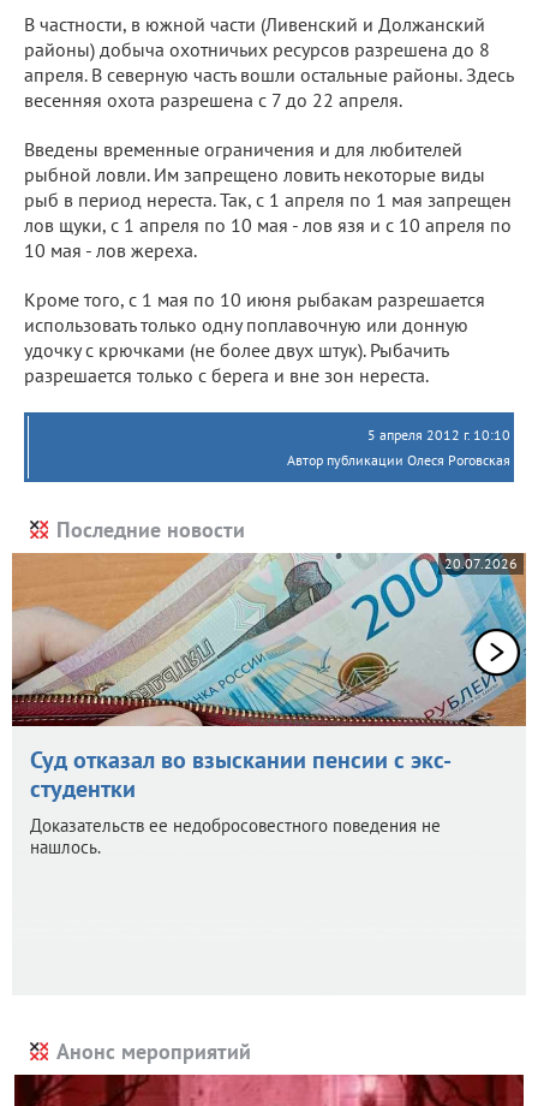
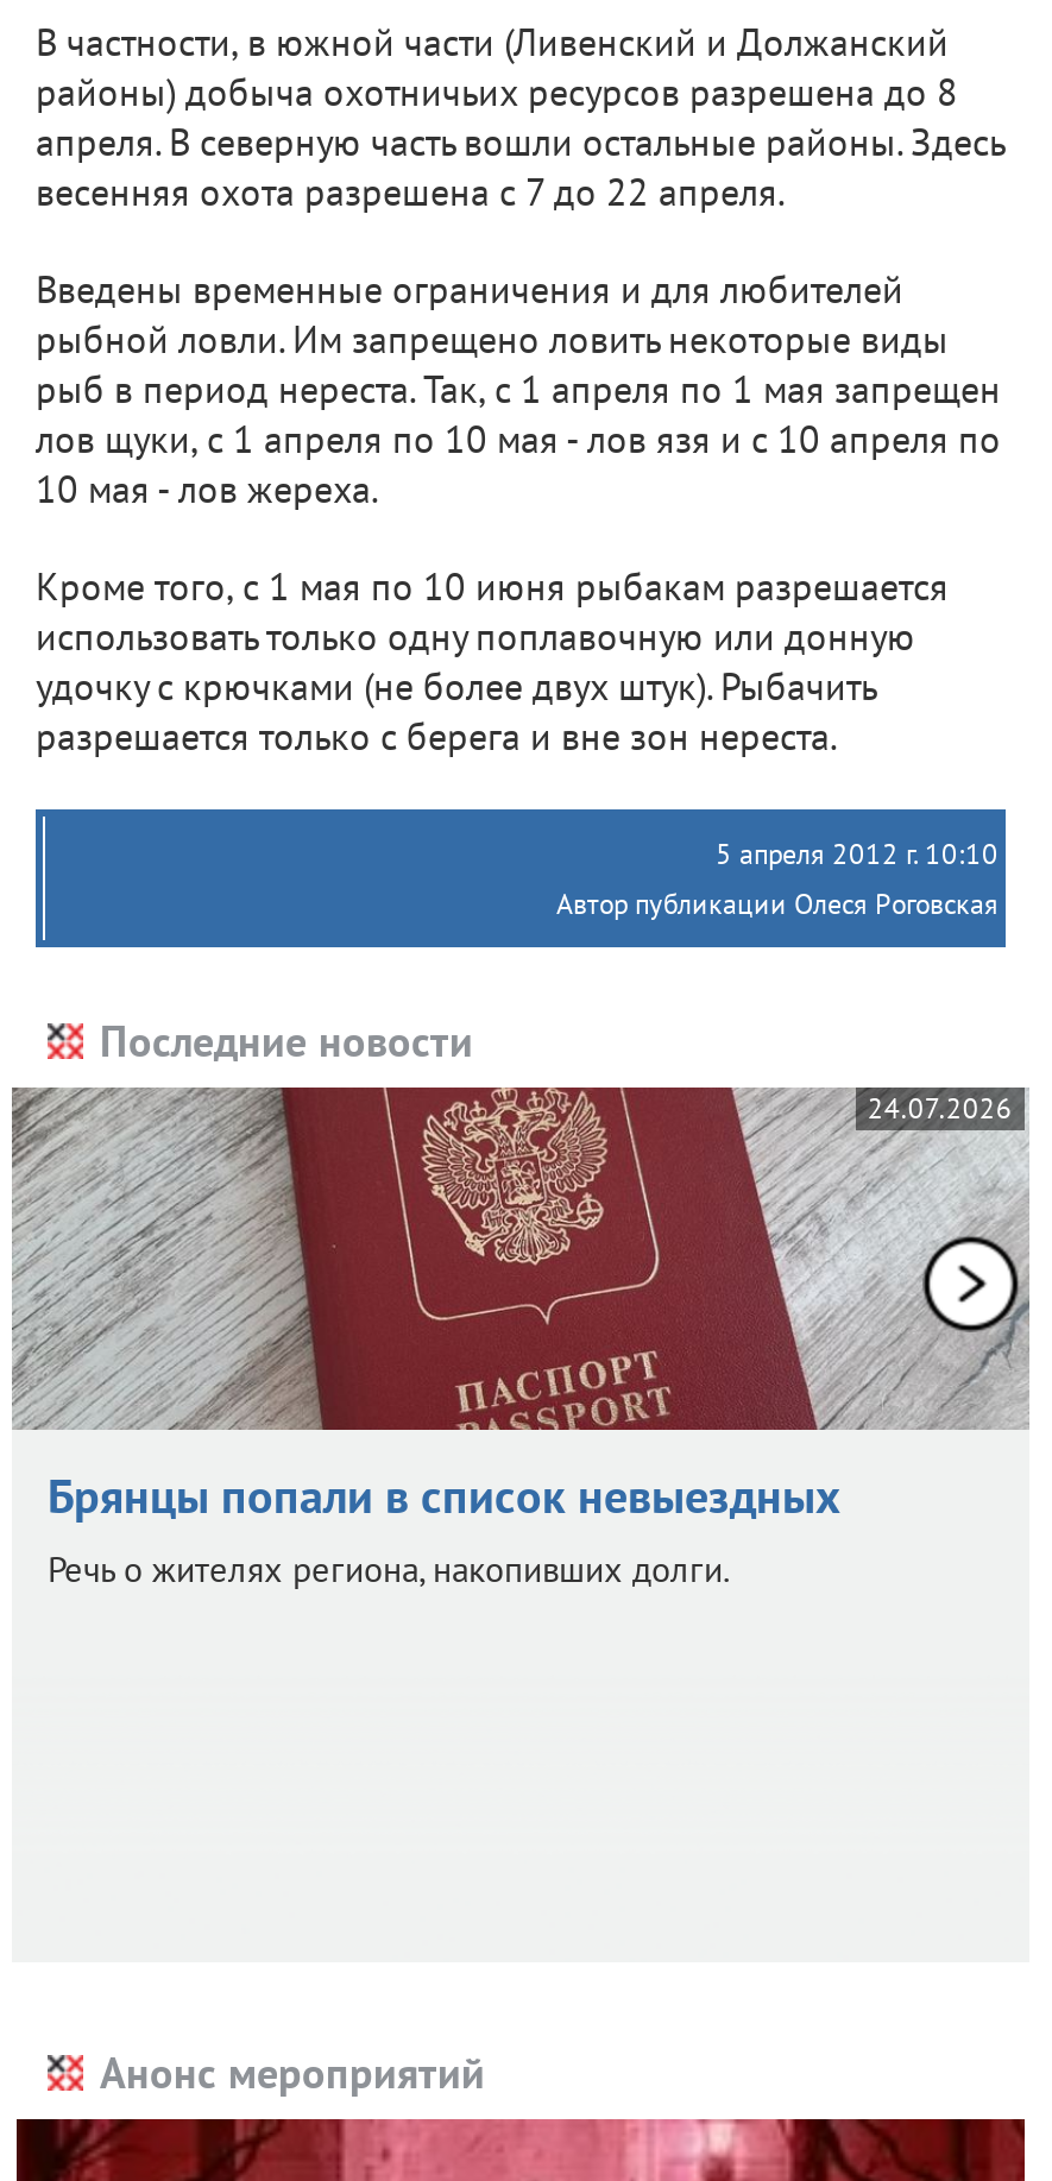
[11,552,527,727] [image] | 20.07.2026 -> [12,1085,1029,1430] [image] | 24.07.2026
[30,744,452,858] Суд отказал во взыскании пенсии с экс- | студентки | Доказательств ее недобросовестного поведения не | нашлось. -> [48,1465,842,1591] Брянцы попали в список невыездных | Речь о жителях региона, накопивших долги.

